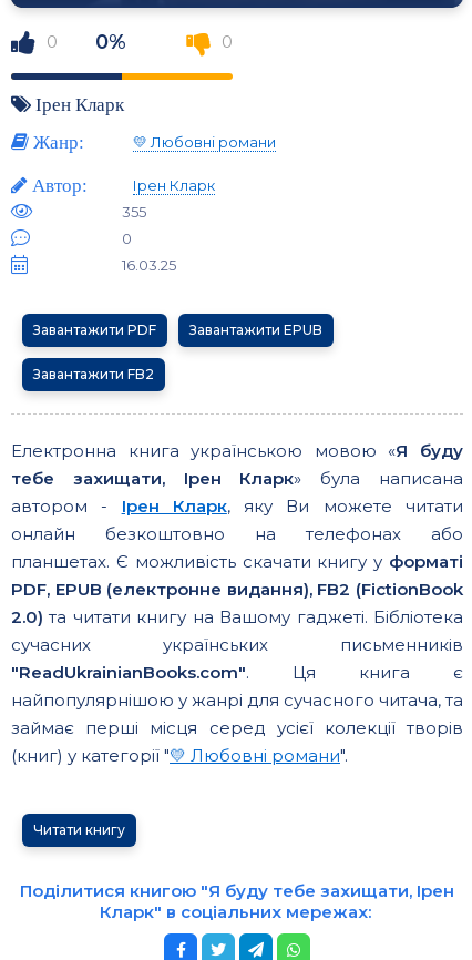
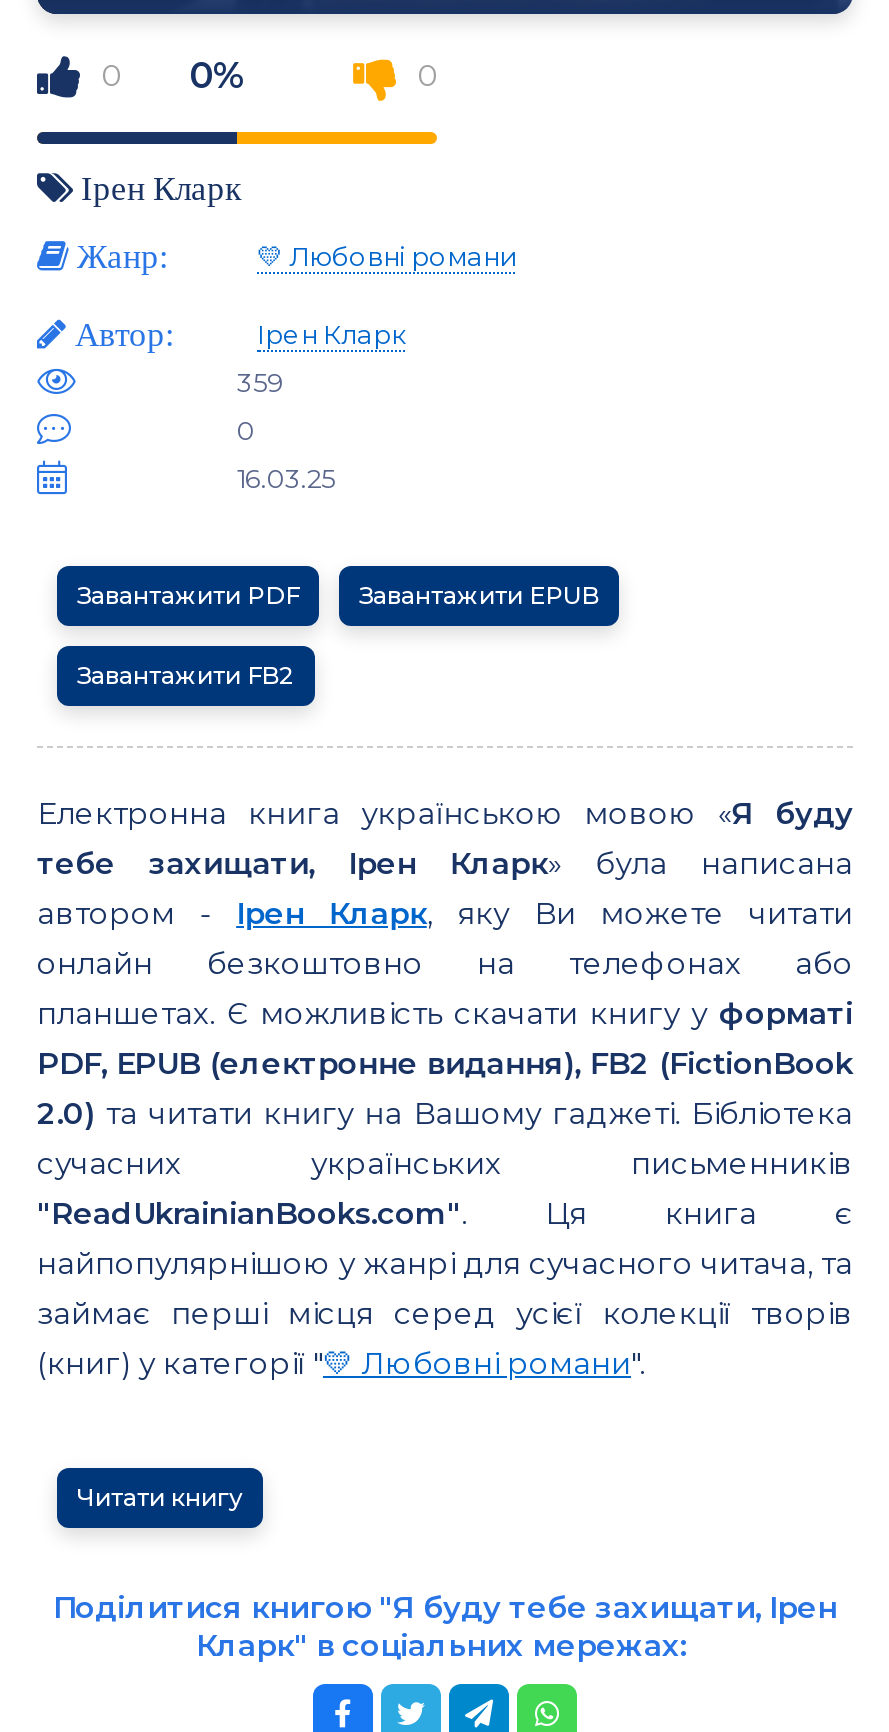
[122,203,146,221] 355 -> [237,366,283,398] 359

